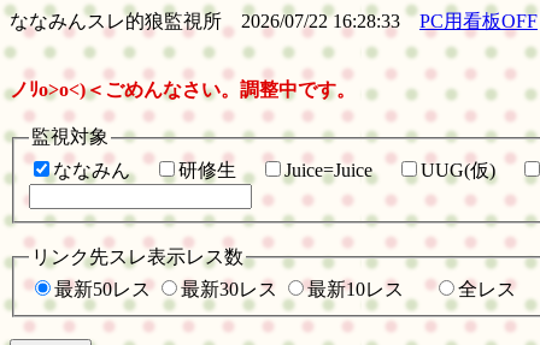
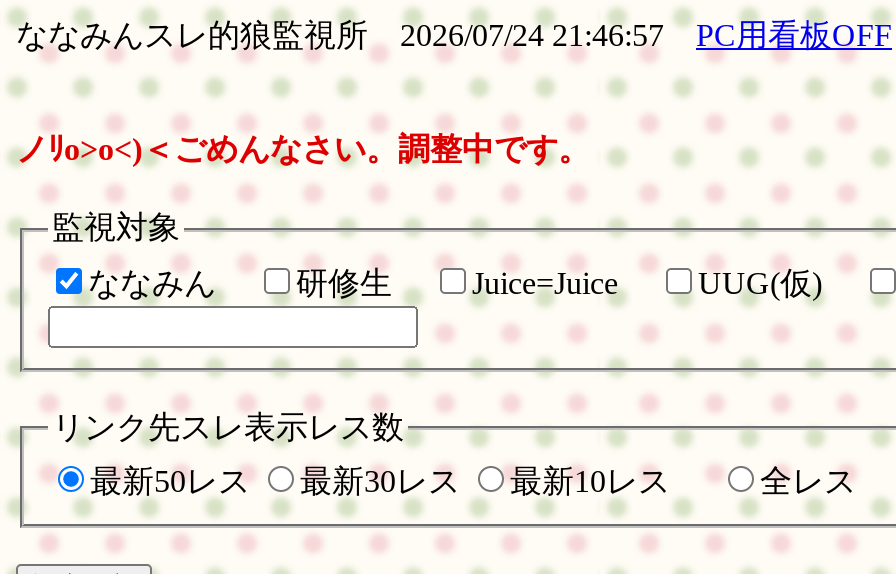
[10,11,538,31] ななみんスレ的狼監視所 2026/07/22 16:28:33 PC用看板OFF -> [16,18,892,52] ななみんスレ的狼監視所 2026/07/24 21:46:57 PC用看板OFF

